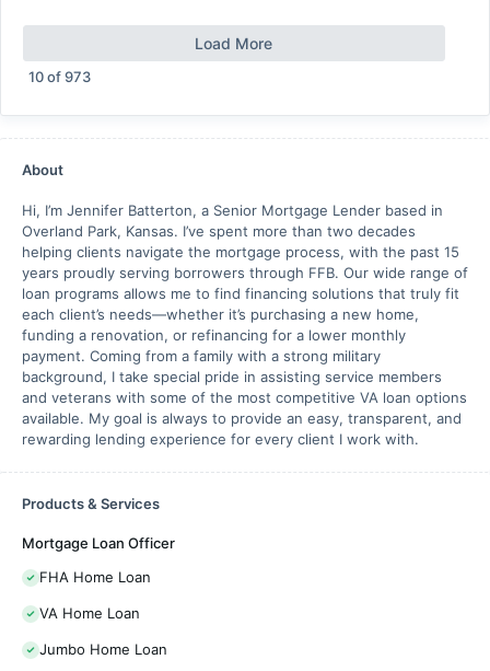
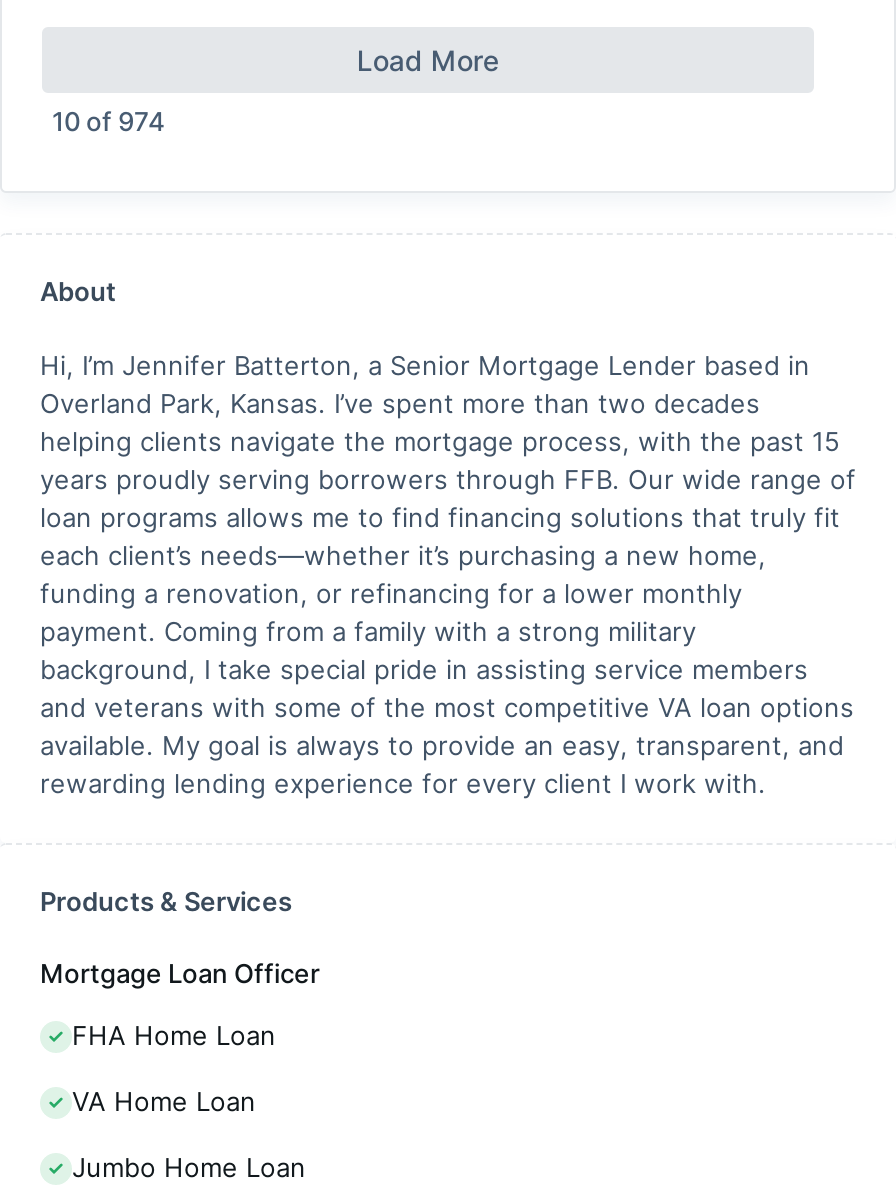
[28,68,91,85] 10 of 973 -> [52,105,166,137] 10 of 974

